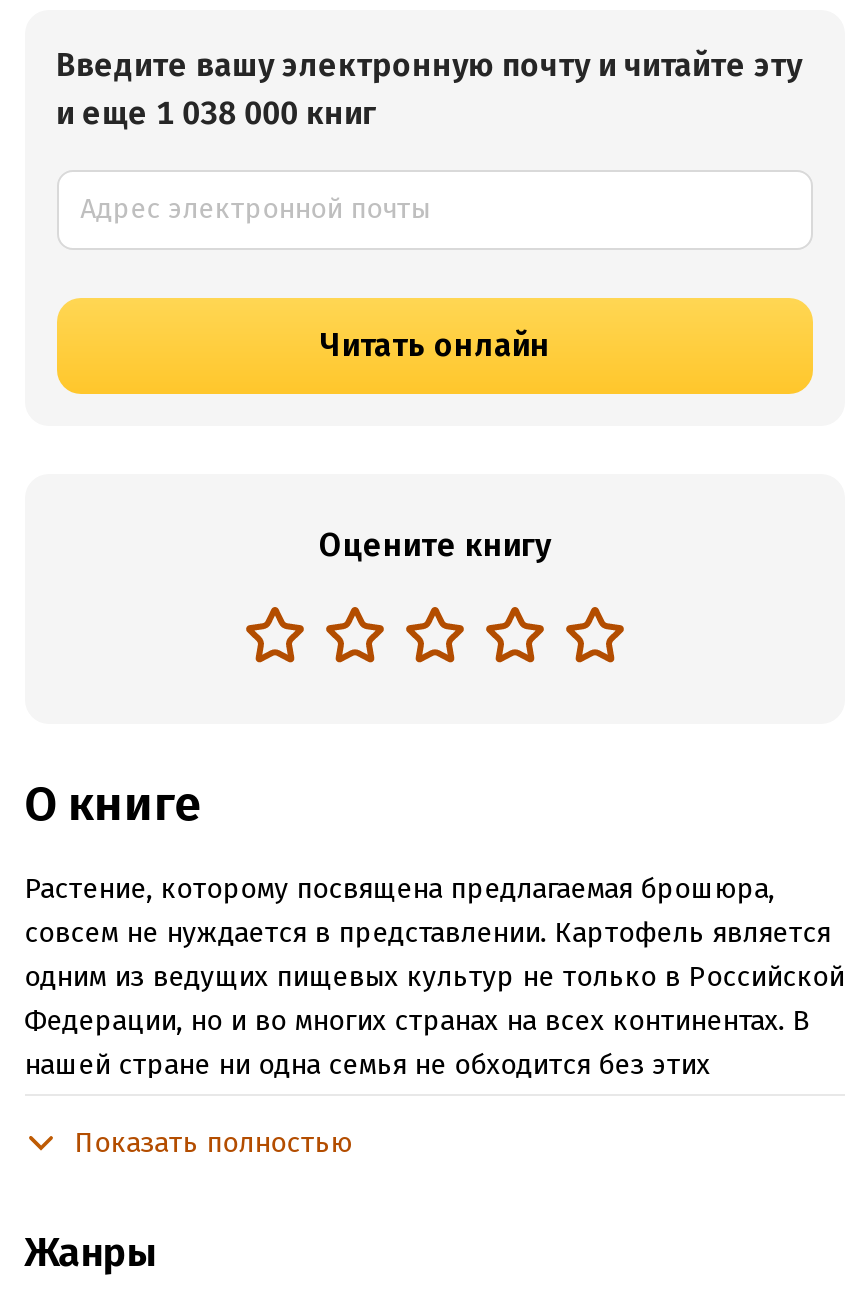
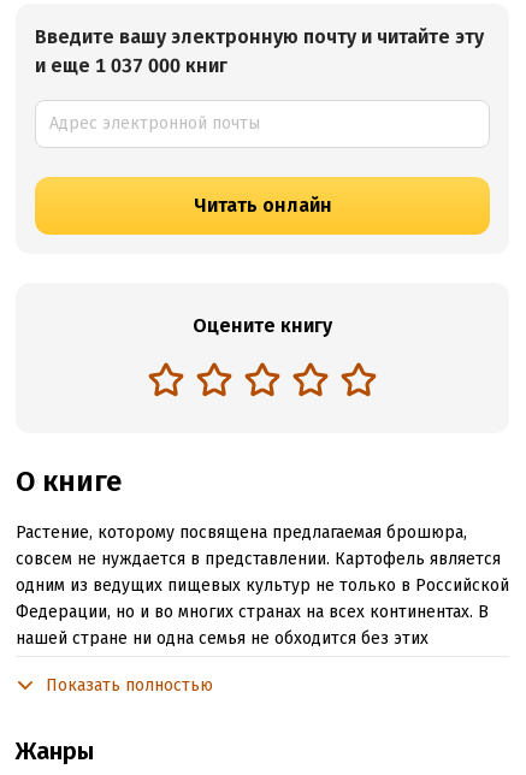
[56,94,376,132] и еще 1 038 000 книг -> [35,54,227,77] и еще 1 037 000 книг

